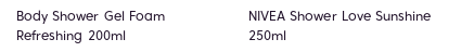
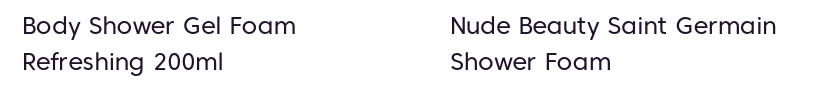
[248,7,431,43] NIVEA Shower Love Sunshine | 250ml -> [450,9,776,75] Nude Beauty Saint Germain | Shower Foam

